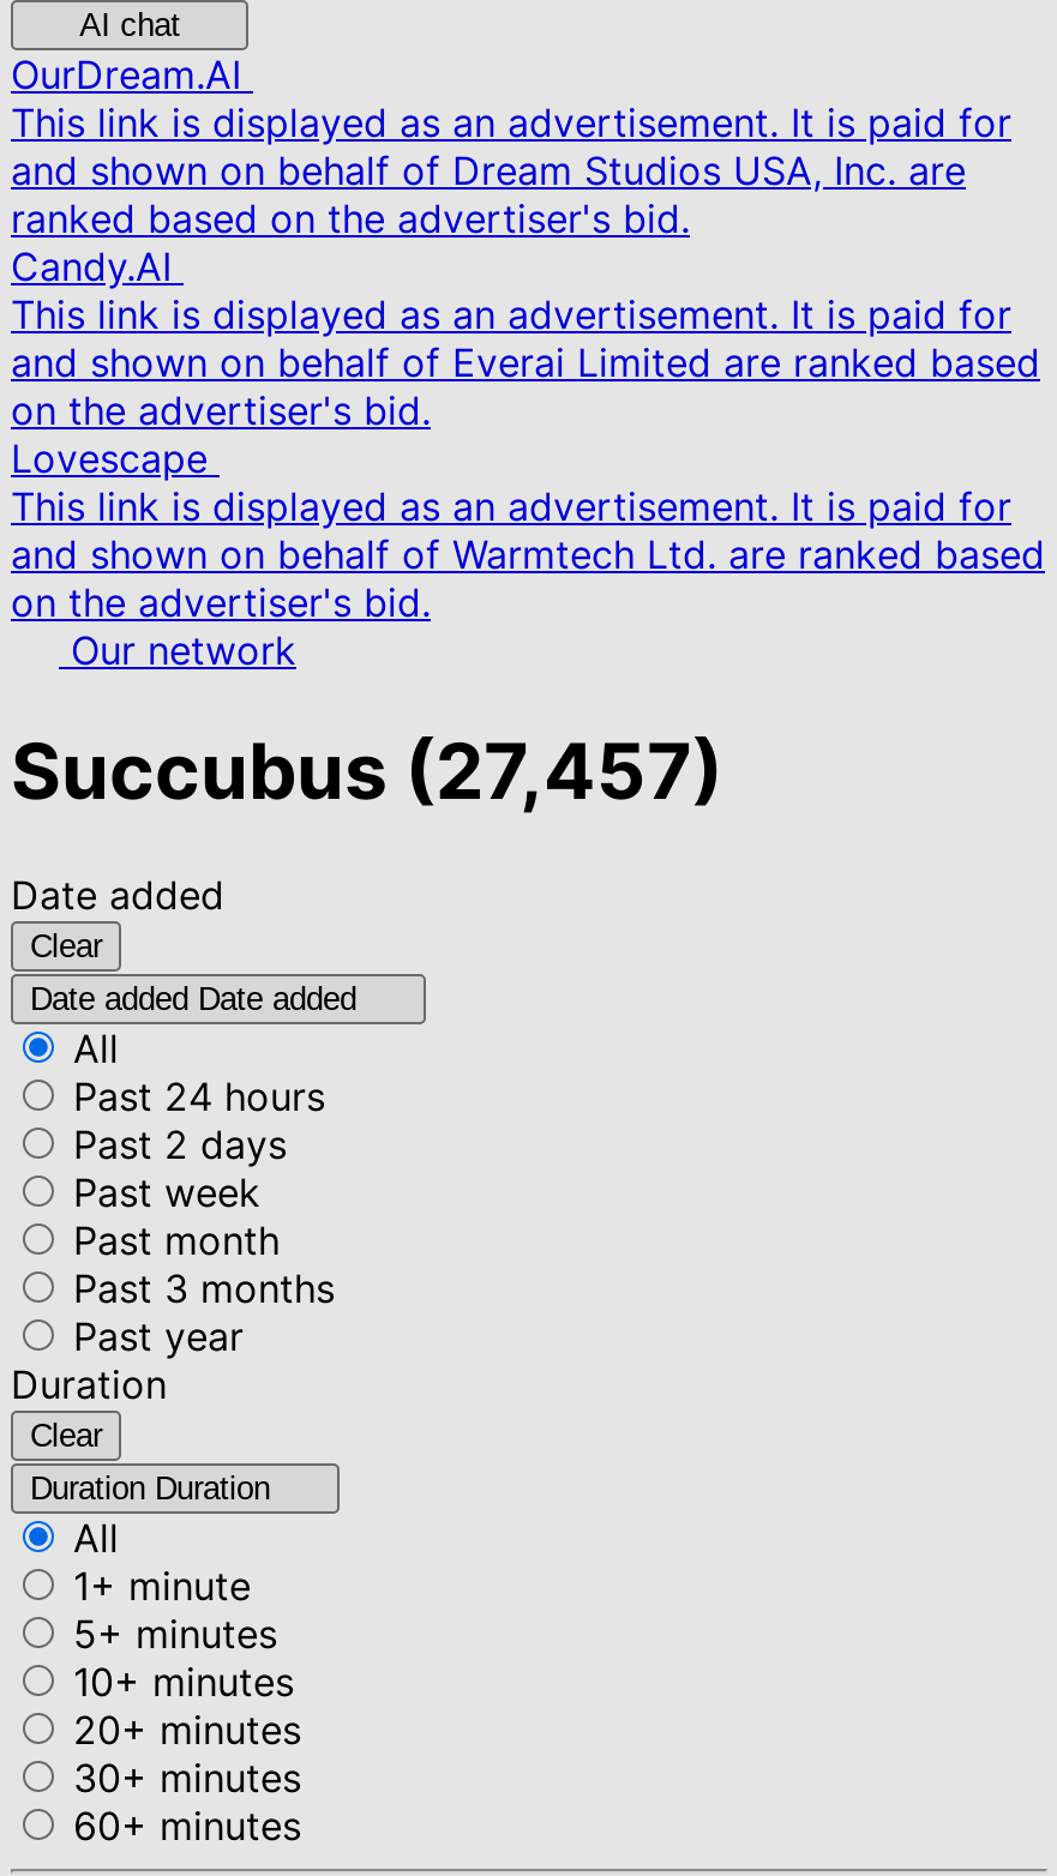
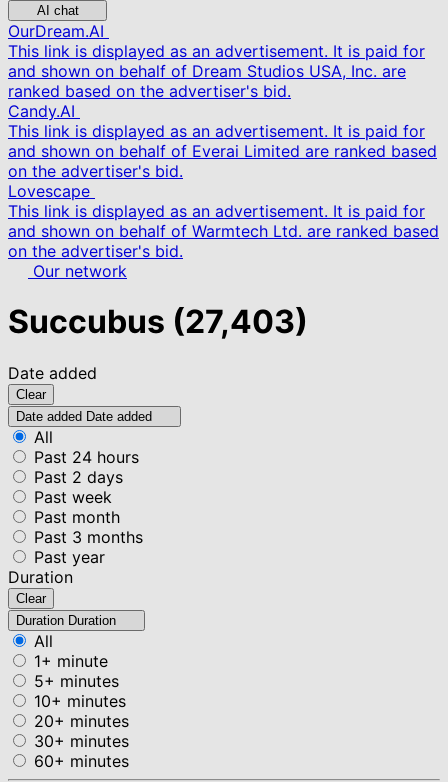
[11,725,723,819] Succubus (27,457) -> [8,302,308,341] Succubus (27,403)

